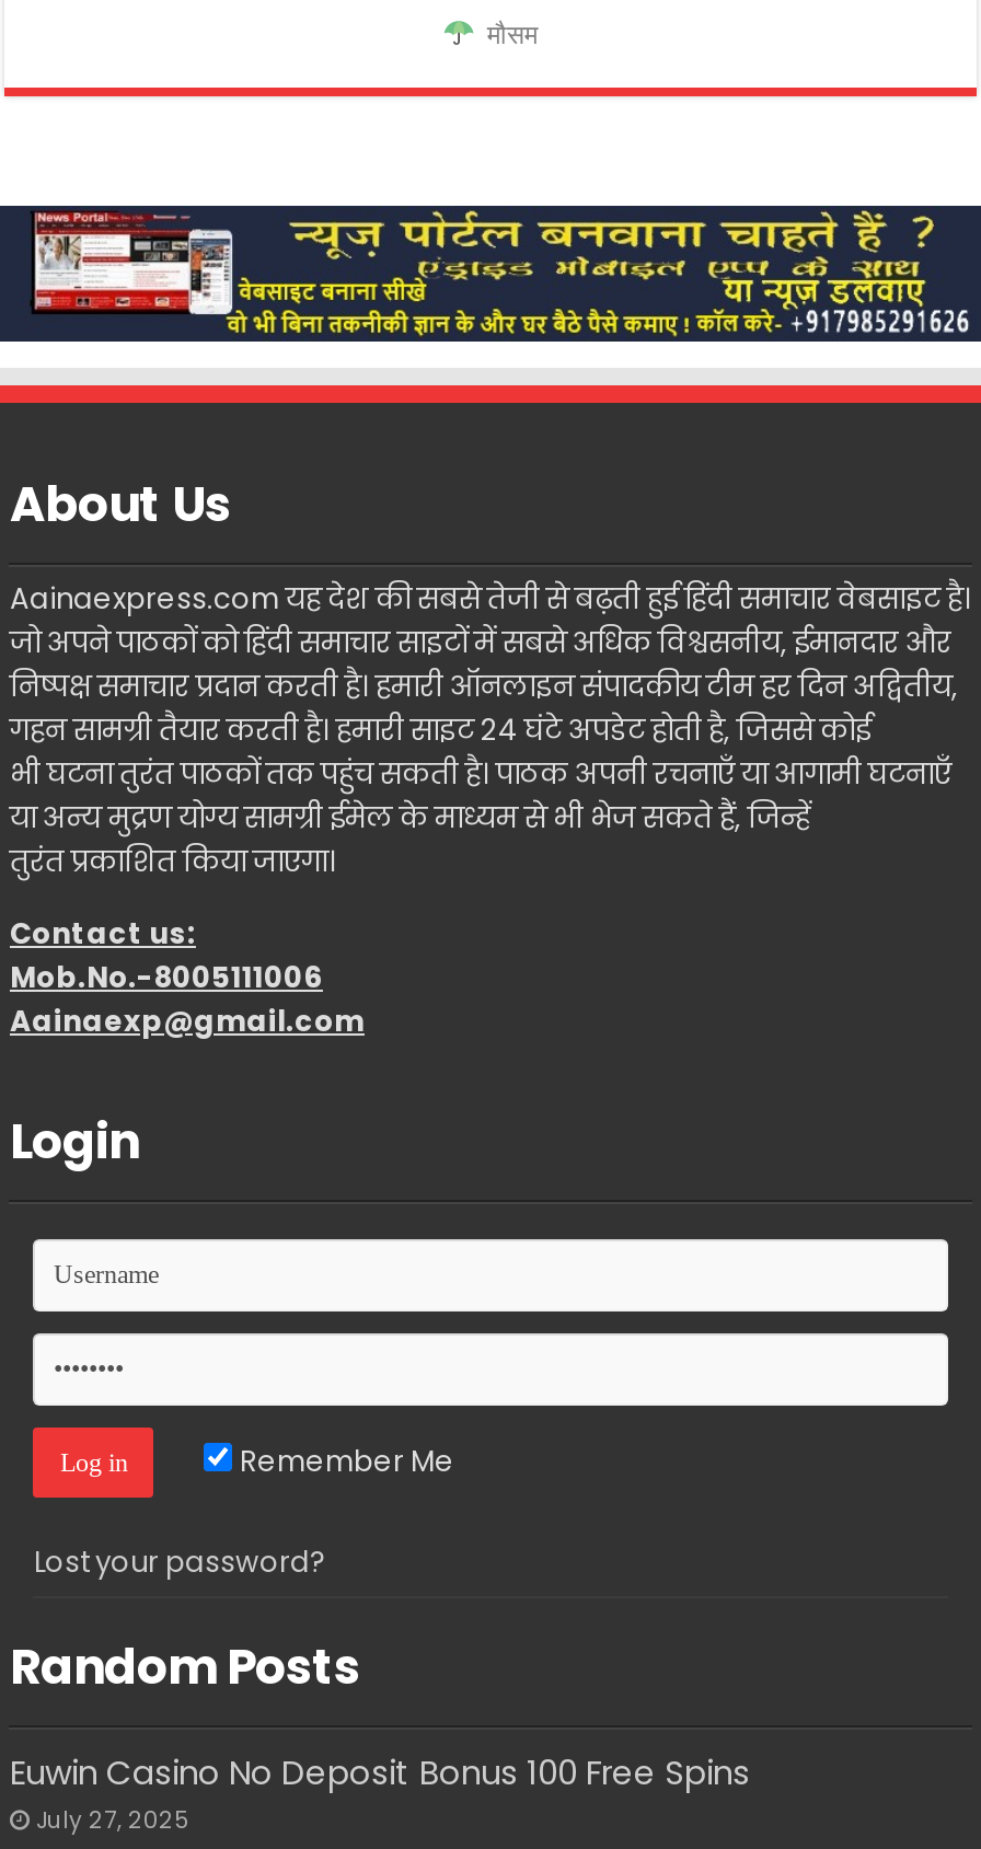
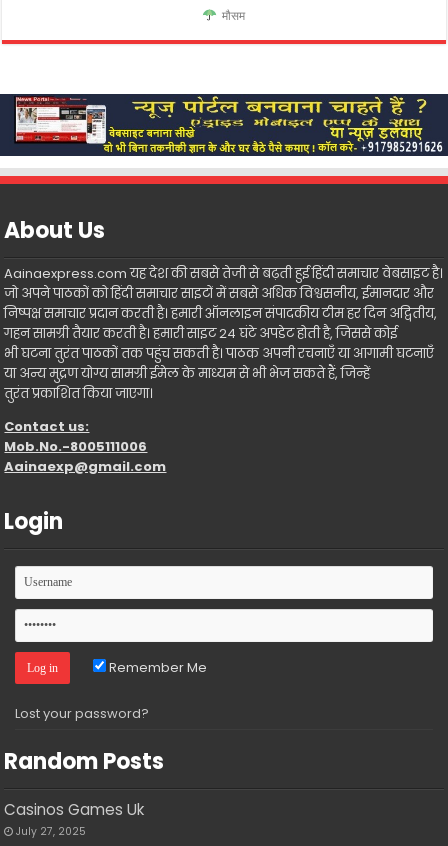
[10,1750,750,1796] Euwin Casino No Deposit Bonus 100 Free Spins -> [4,799,144,820] Casinos Games Uk

